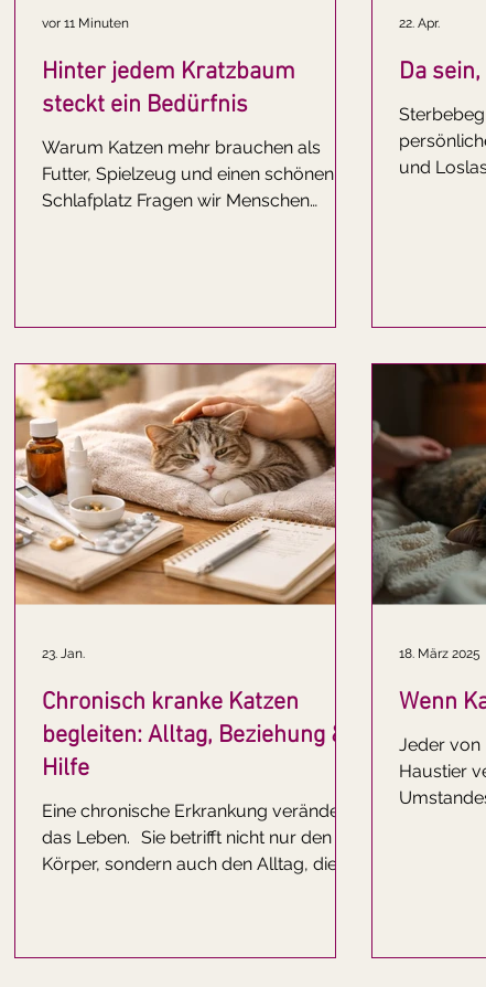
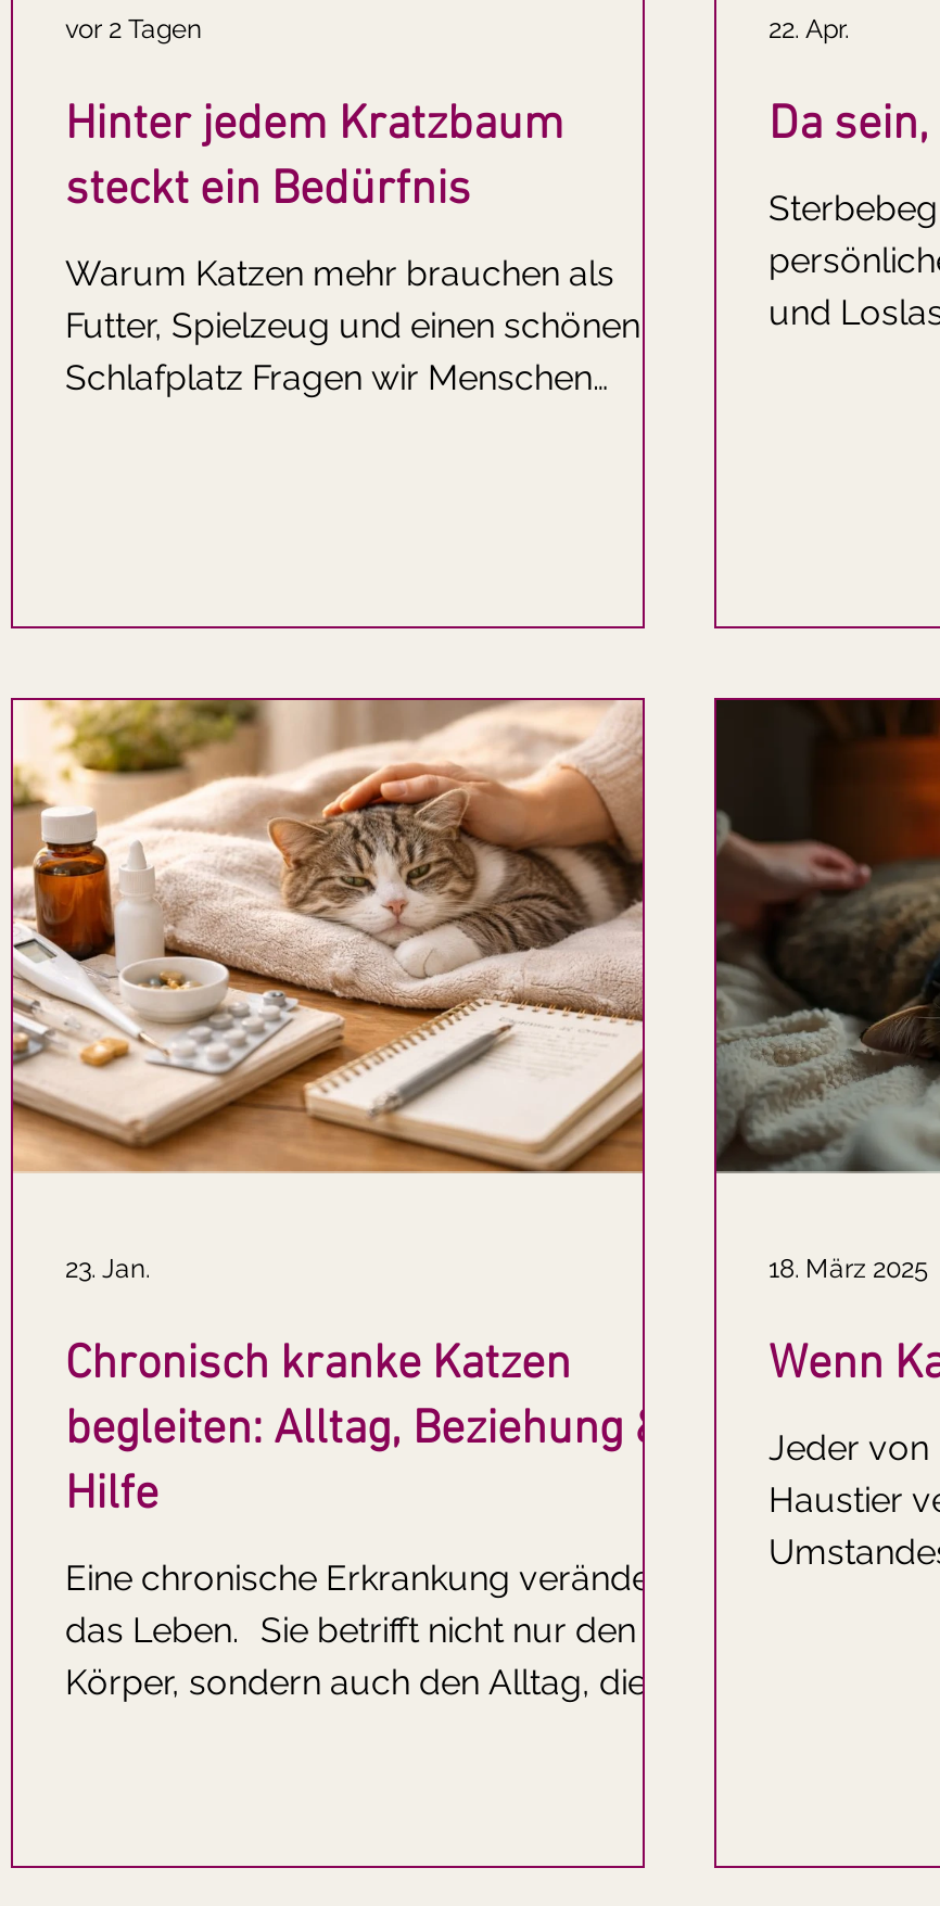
[42,15,129,31] vor 11 Minuten -> [65,14,202,45] vor 2 Tagen

